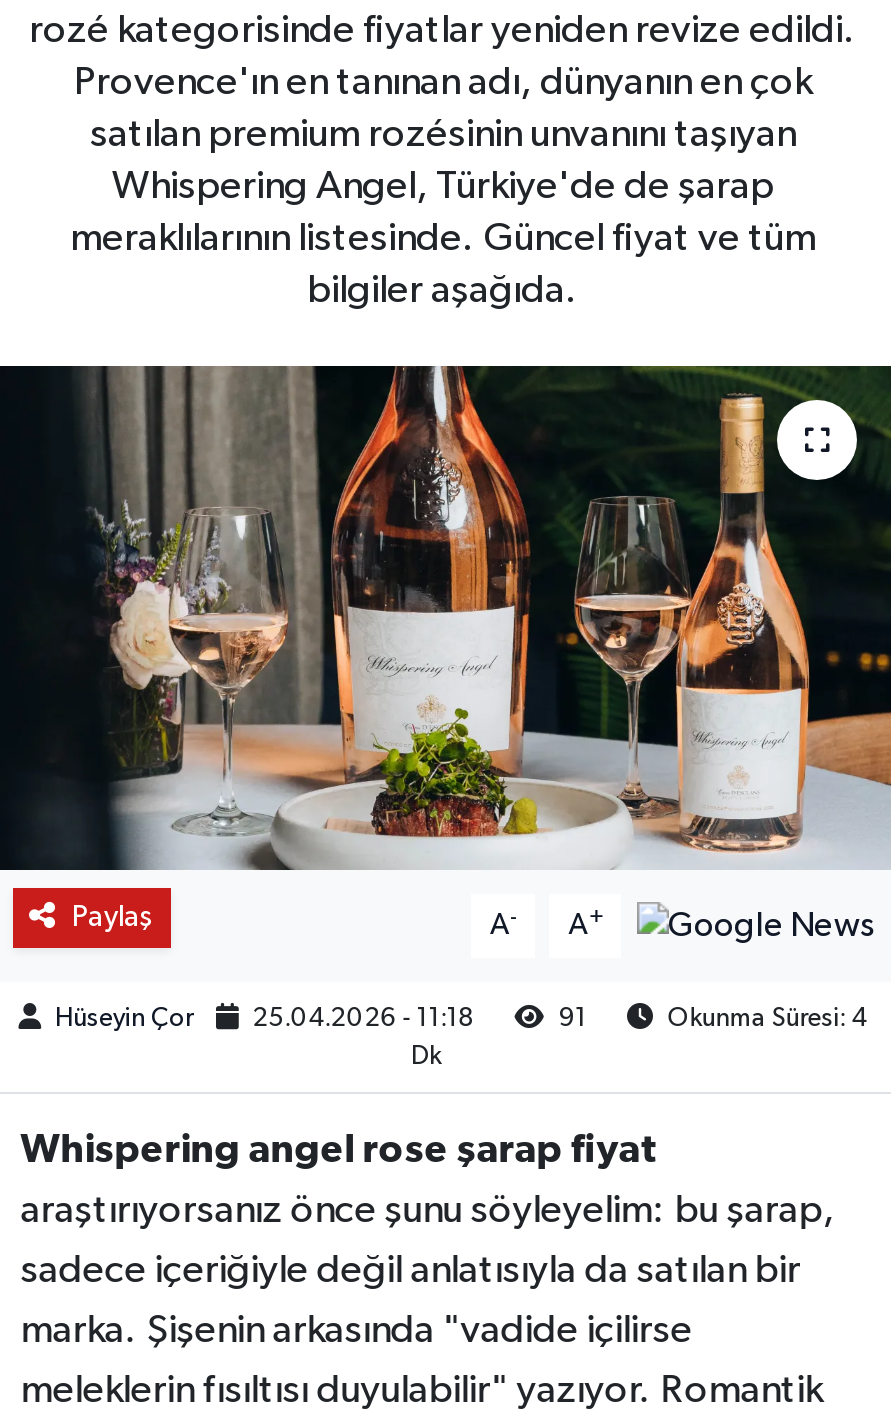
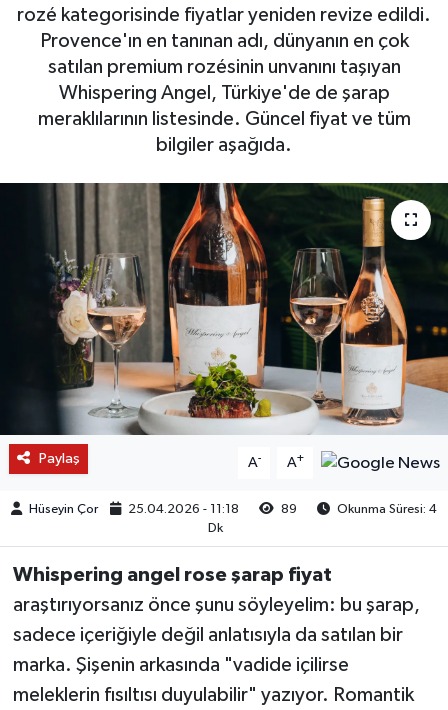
[553,1005,587,1031] 91 -> [278,503,297,516] 89

